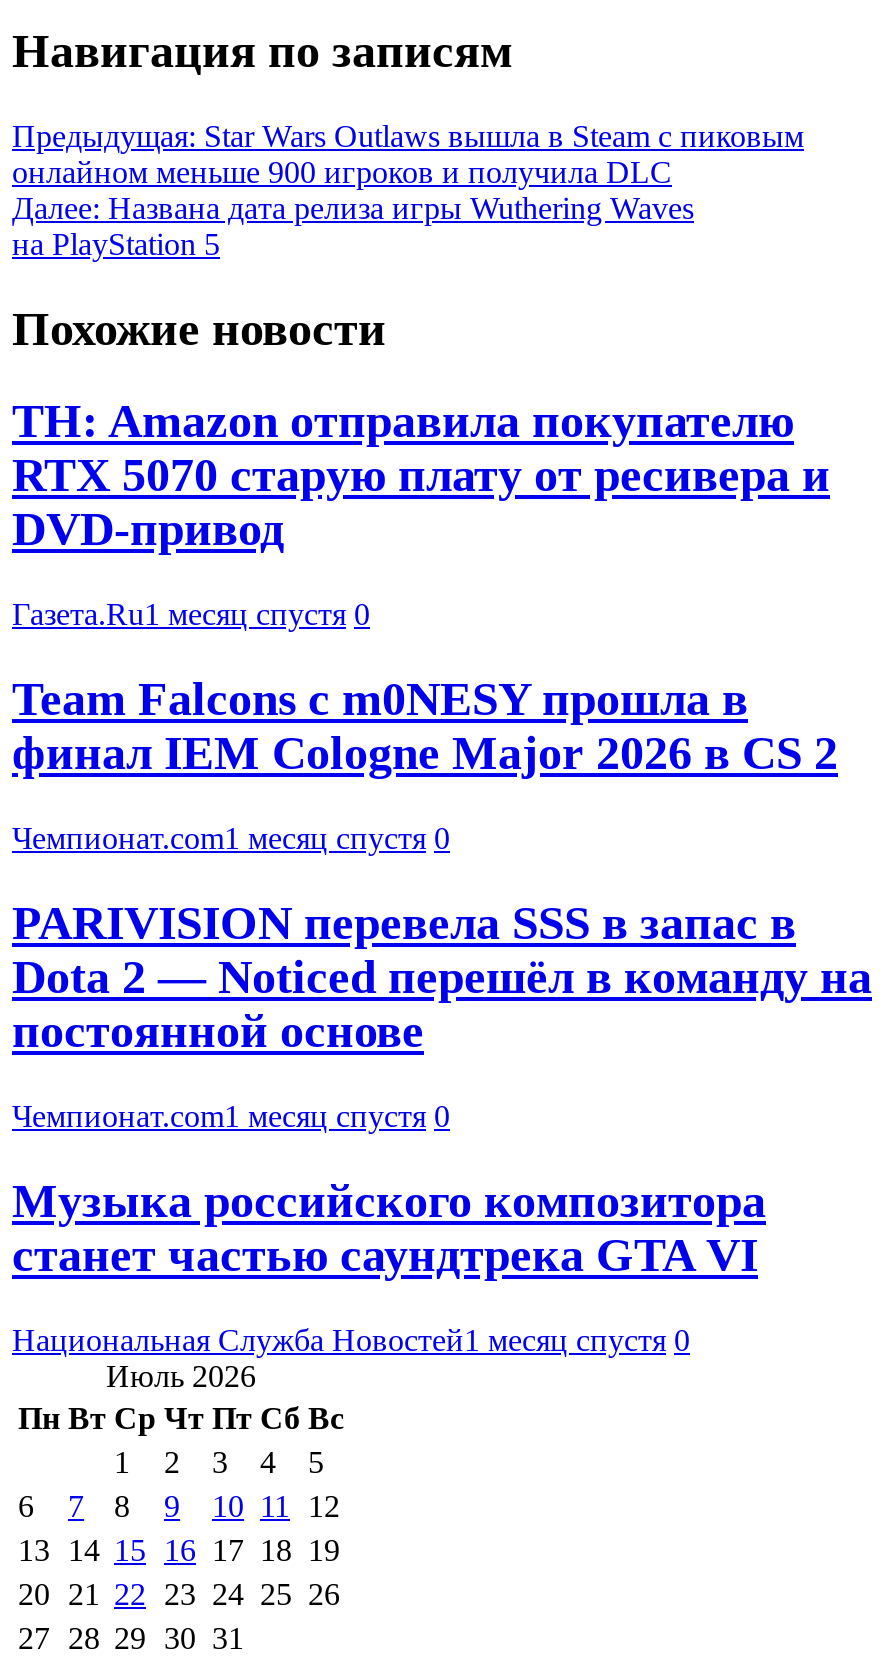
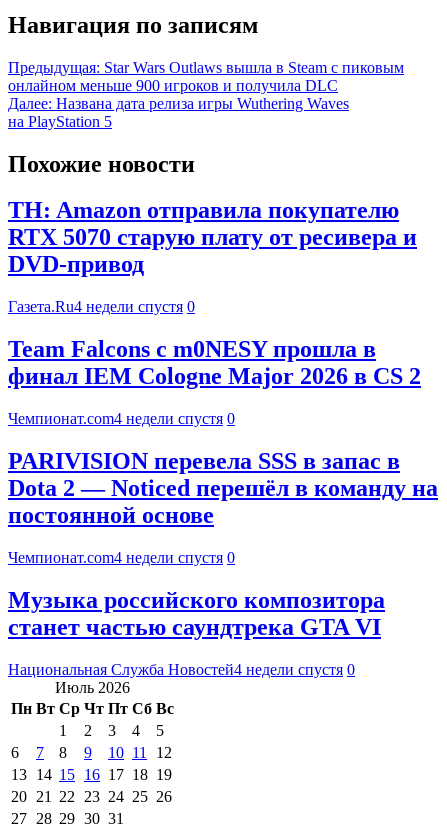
[12,598,370,632] Газета.Ru1 месяц спустя 0 -> [8,298,195,315] Газета.Ru4 недели спустя 0
[12,821,450,855] Чемпионат.com1 месяц спустя 0 -> [8,410,235,427] Чемпионат.com4 недели спустя 0
[12,1099,450,1133] Чемпионат.com1 месяц спустя 0 -> [8,549,235,566] Чемпионат.com4 недели спустя 0
[12,1323,690,1357] Национальная Служба Новостей1 месяц спустя 0 -> [8,661,355,678] Национальная Служба Новостей4 недели спустя 0

